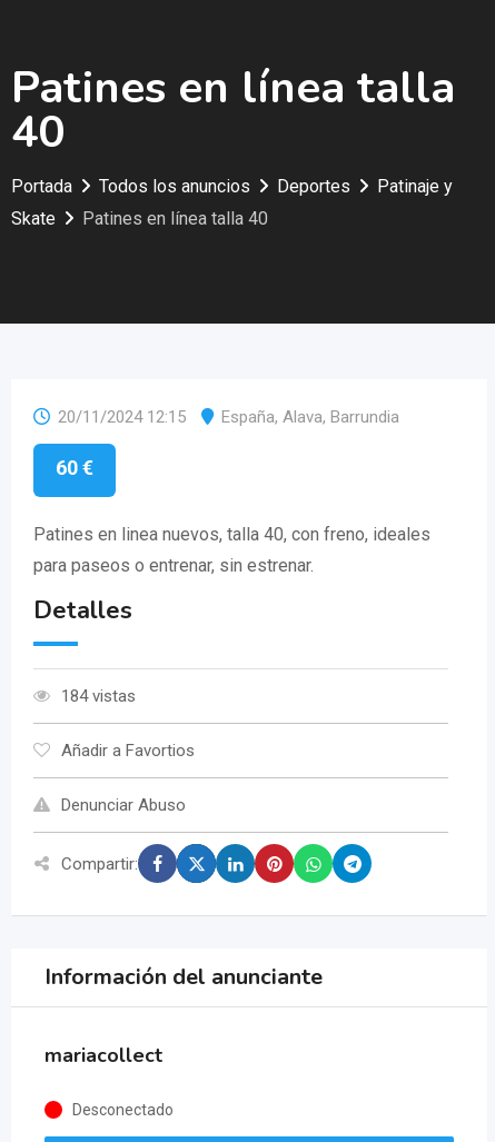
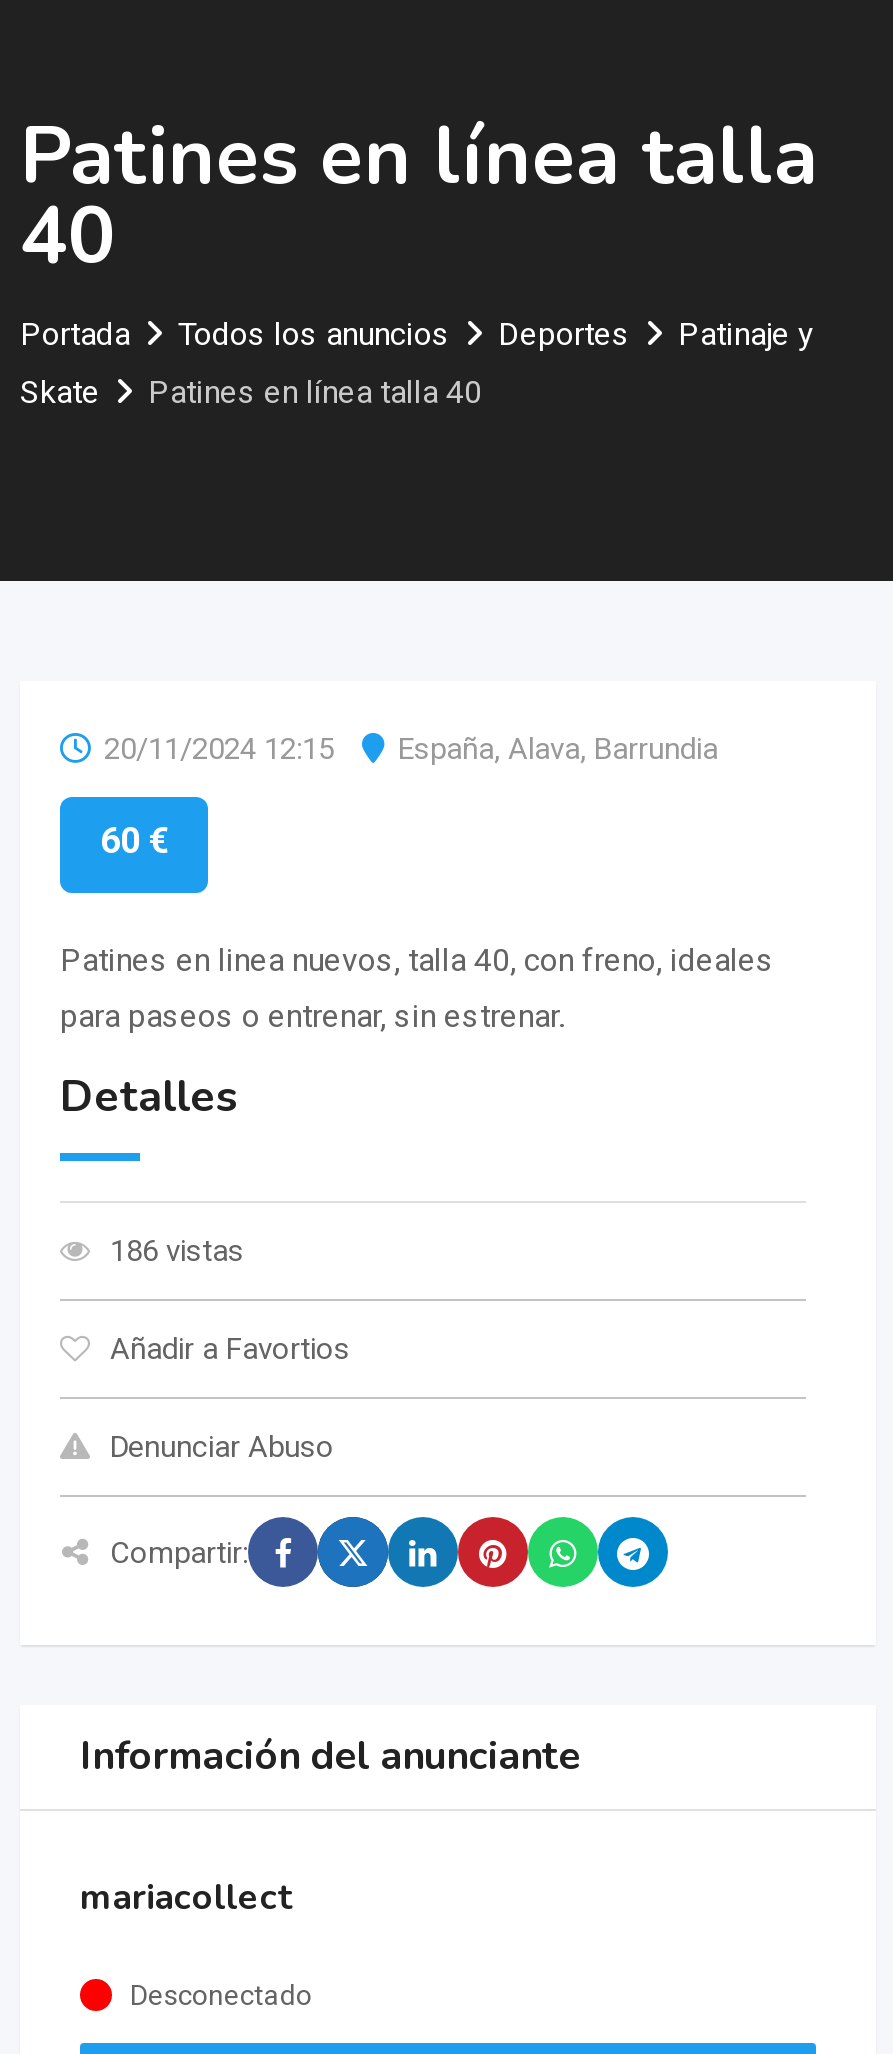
[61,686,136,706] 184 vistas -> [110,1233,244,1269] 186 vistas

